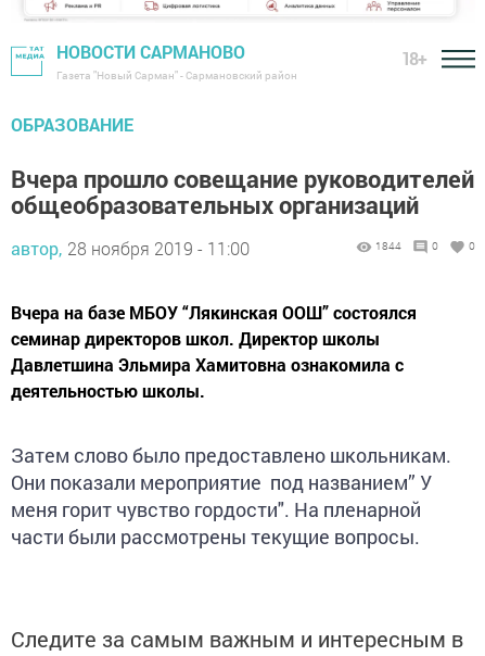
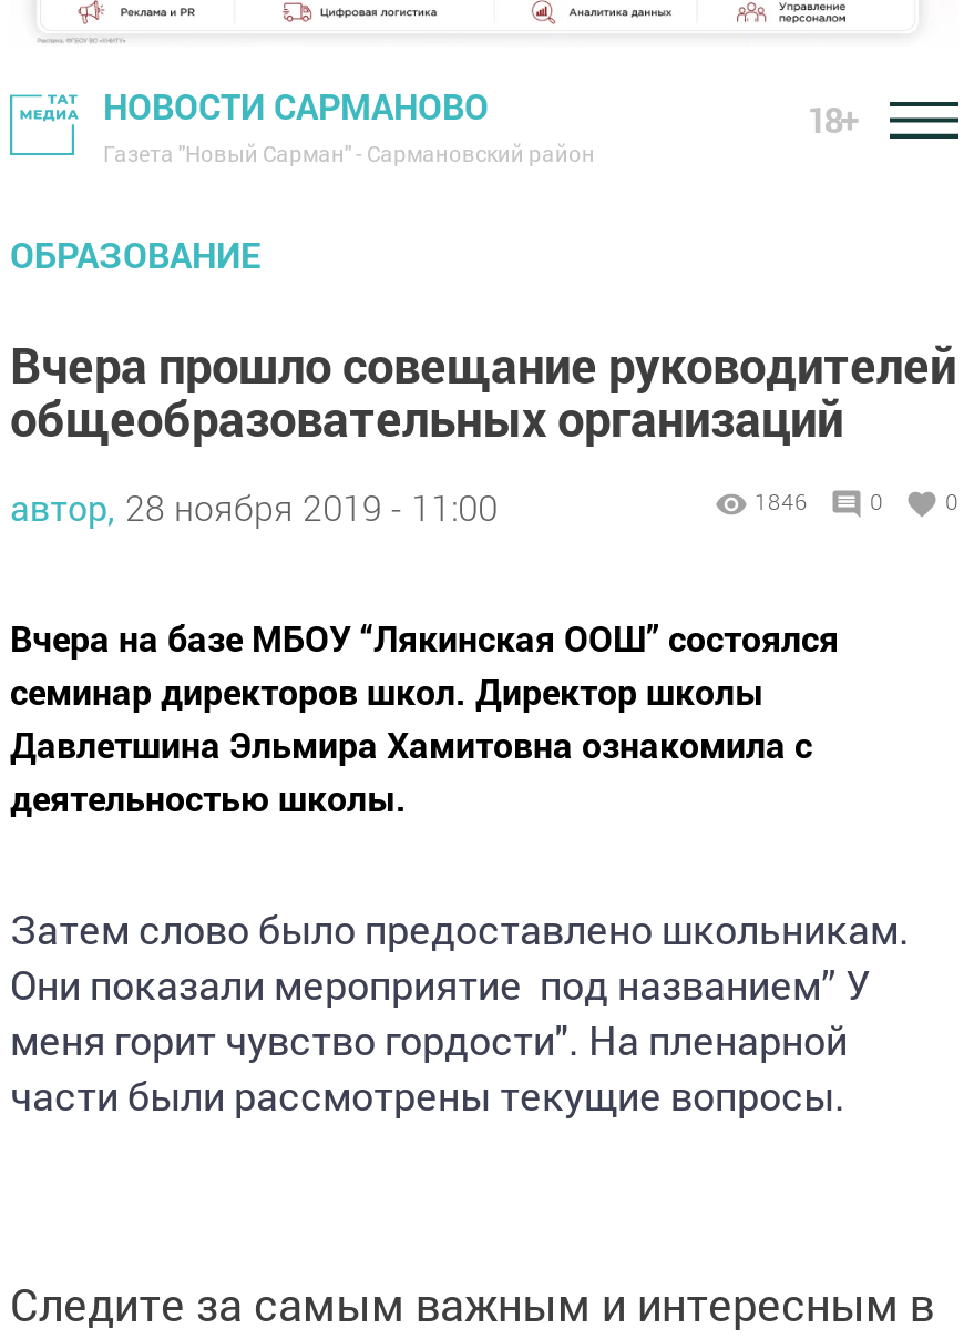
[375,239,401,253] 1844 -> [755,488,808,517] 1846

